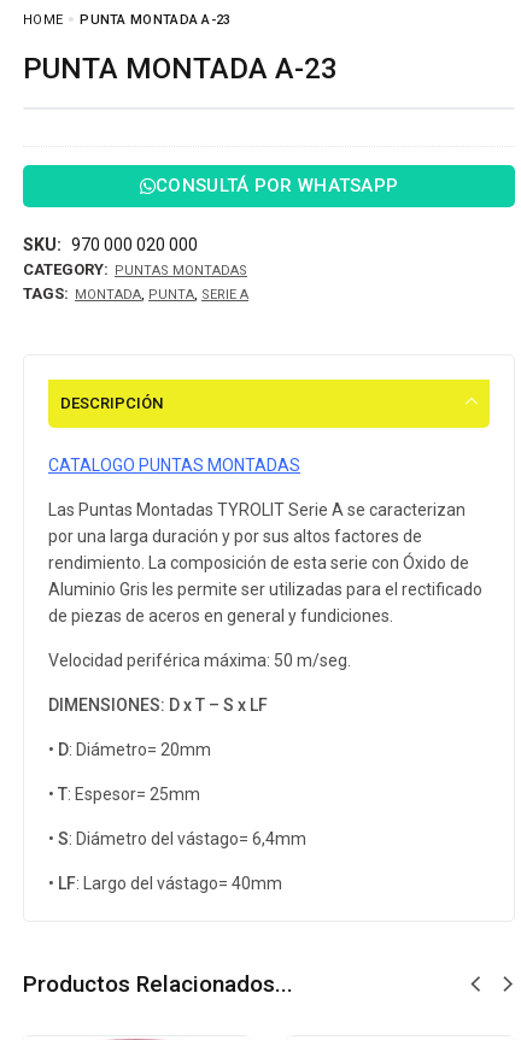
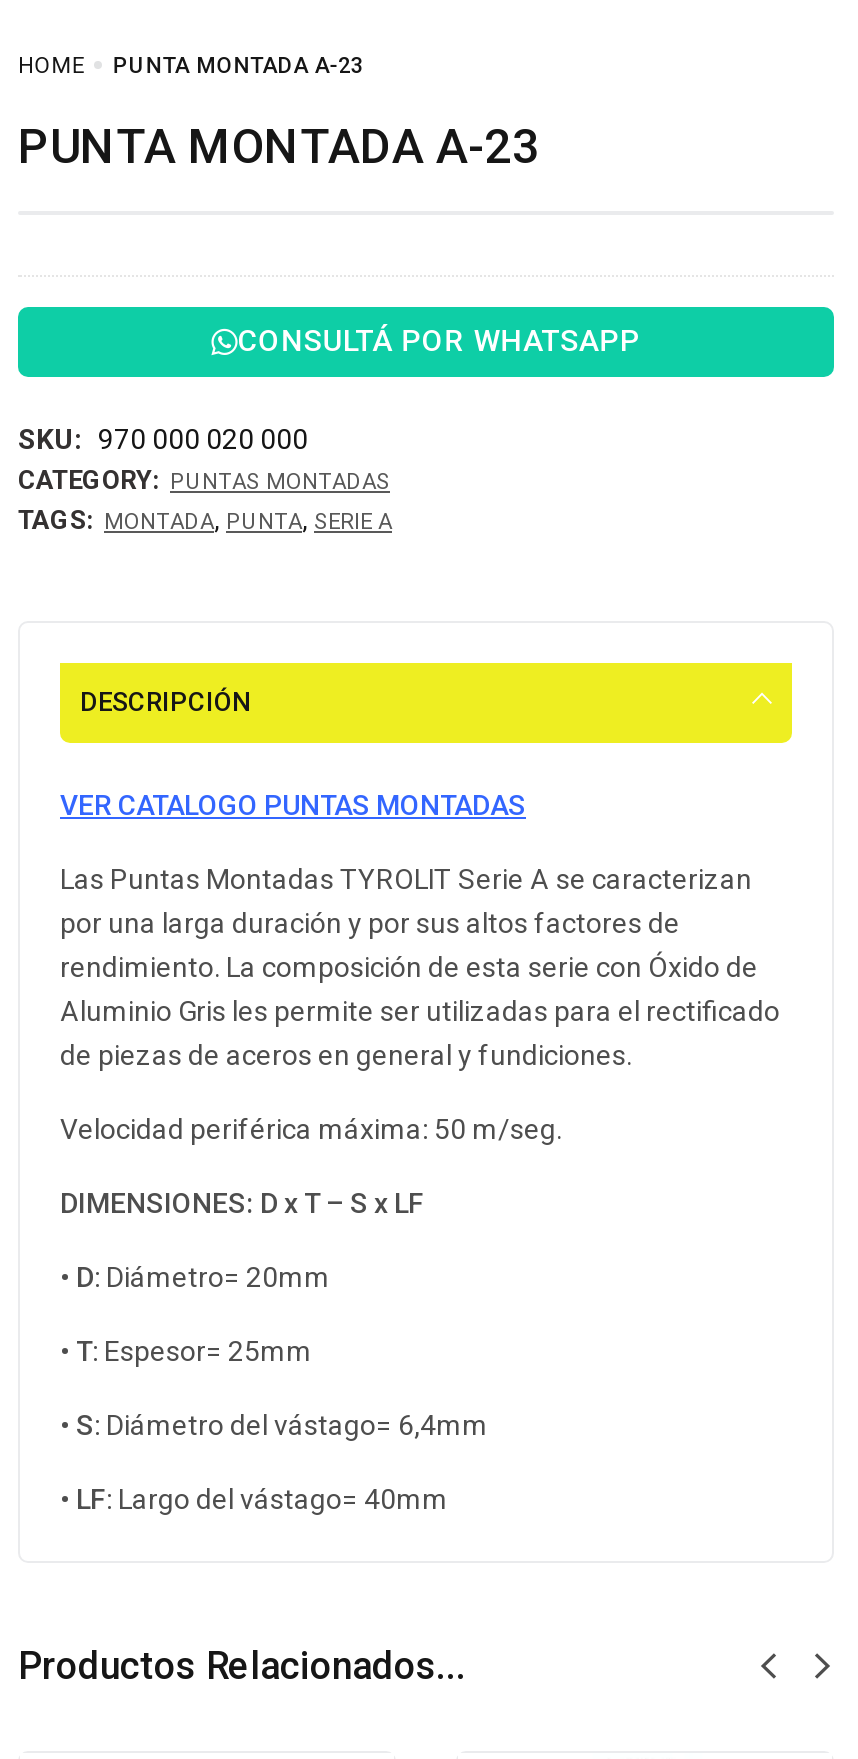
[48,456,300,475] CATALOGO PUNTAS MONTADAS -> [60,789,526,821] VER CATALOGO PUNTAS MONTADAS

